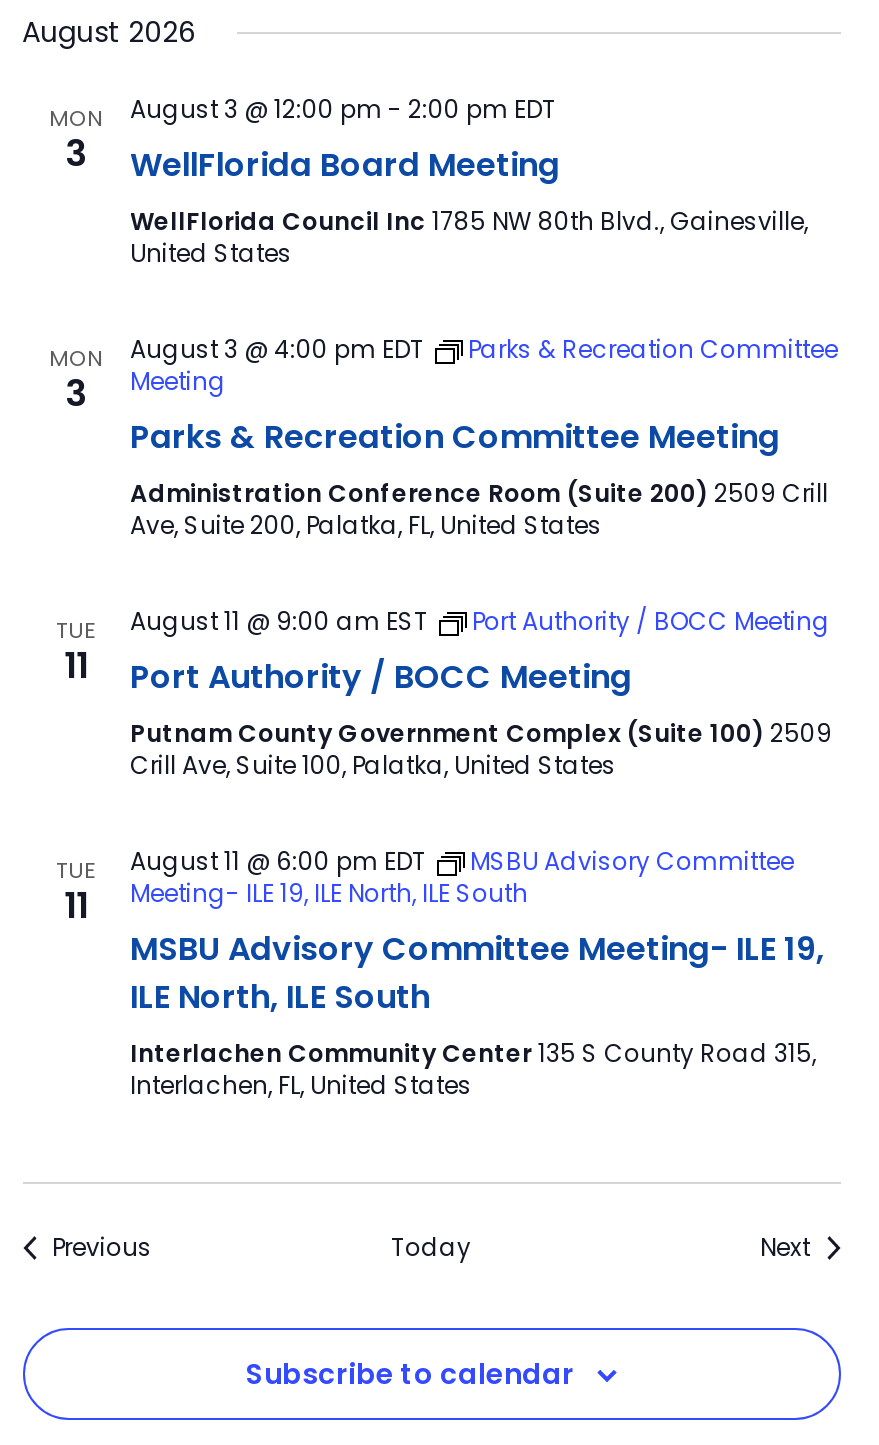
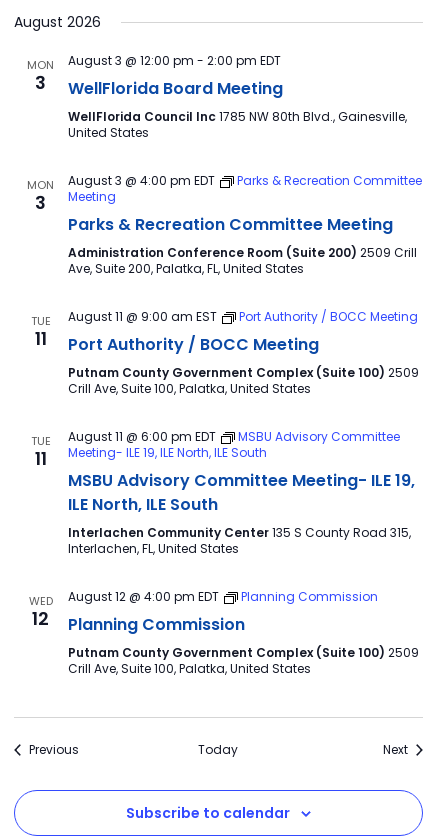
none -> [28,593,52,631] WED | 12
none -> [67,588,418,677] August 12 @ 4:00 pm EDT | Planning Commission | Planning Commission | Putnam County Government Complex (Suite 100) 2509 | Crill Ave, Suite 100, Palatka, United States

